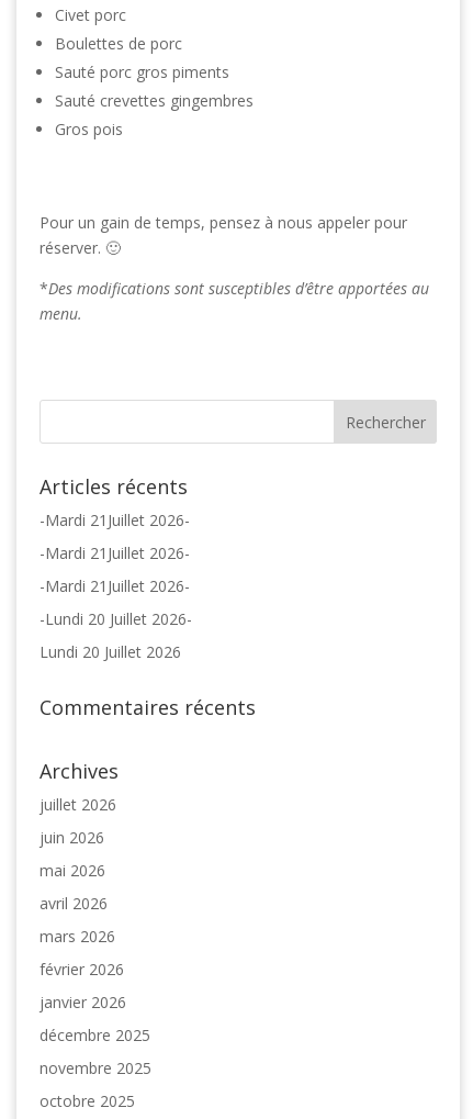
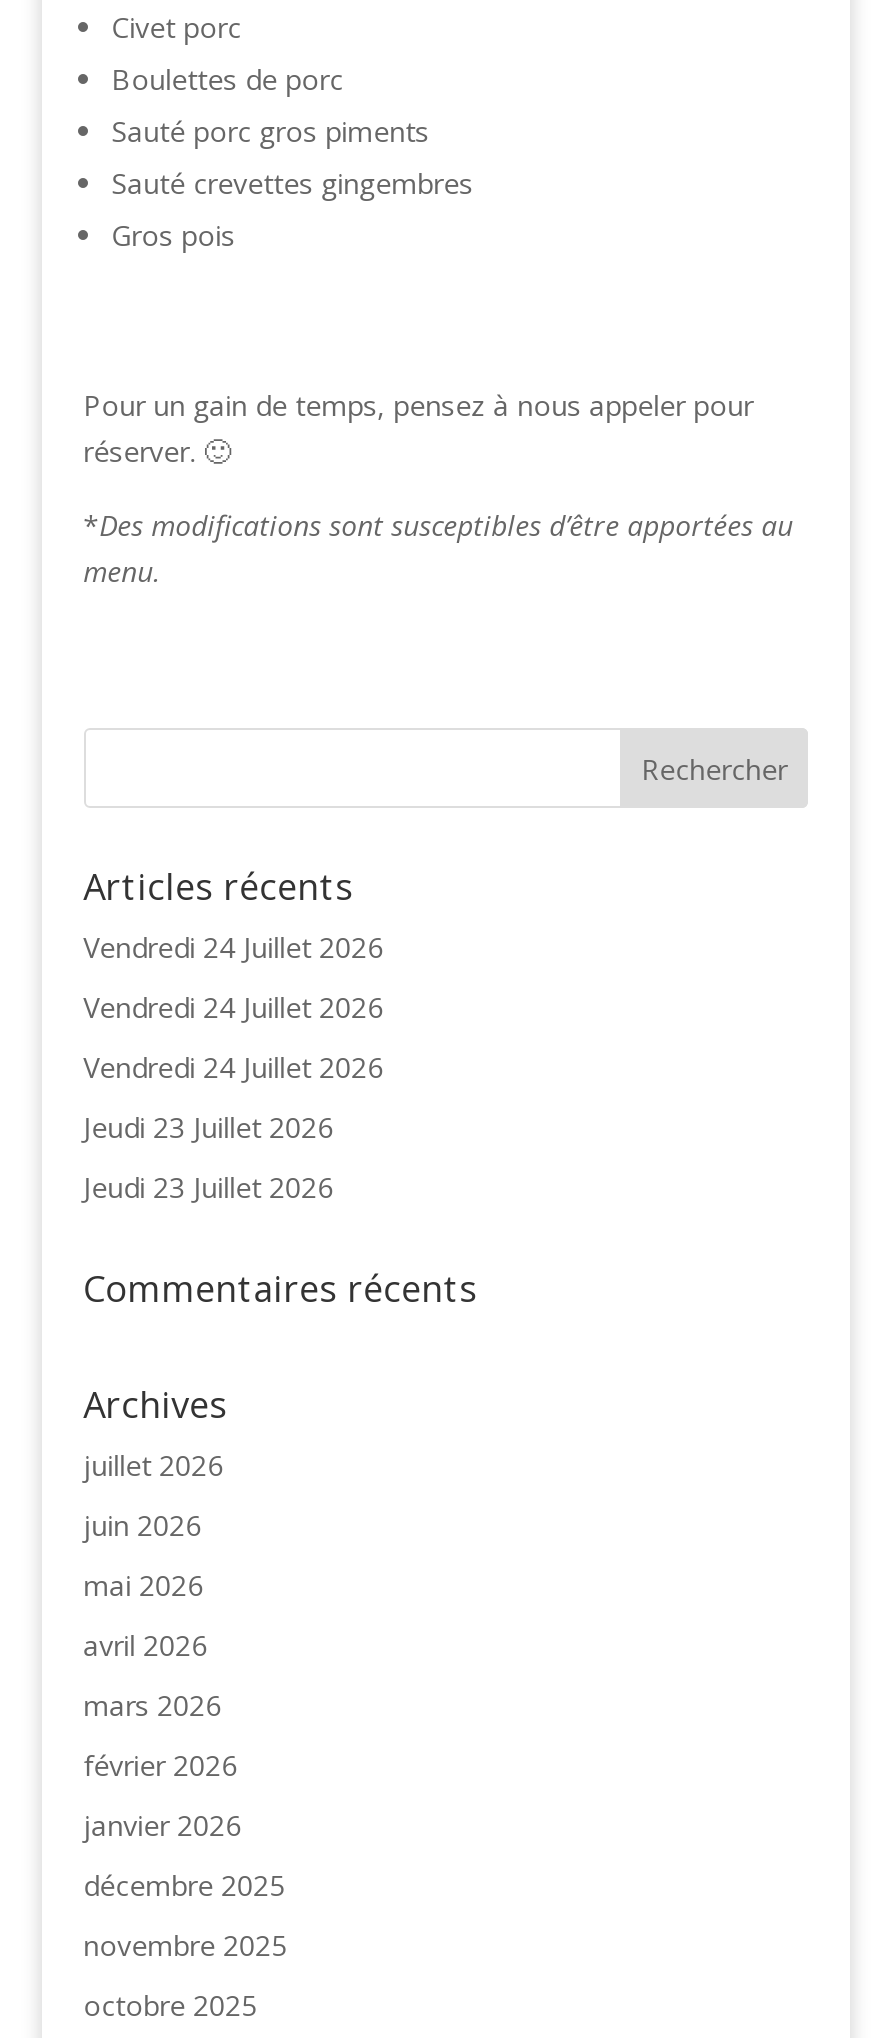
[39,509,189,530] -Mardi 21Juillet 2026- -> [83,928,383,966] Vendredi 24 Juillet 2026
[39,542,189,563] -Mardi 21Juillet 2026- -> [83,988,383,1026] Vendredi 24 Juillet 2026
[39,575,189,596] -Mardi 21Juillet 2026- -> [83,1048,383,1086] Vendredi 24 Juillet 2026
[39,608,192,629] -Lundi 20 Juillet 2026- -> [83,1108,333,1146] Jeudi 23 Juillet 2026
[39,641,181,662] Lundi 20 Juillet 2026 -> [83,1168,333,1206] Jeudi 23 Juillet 2026

